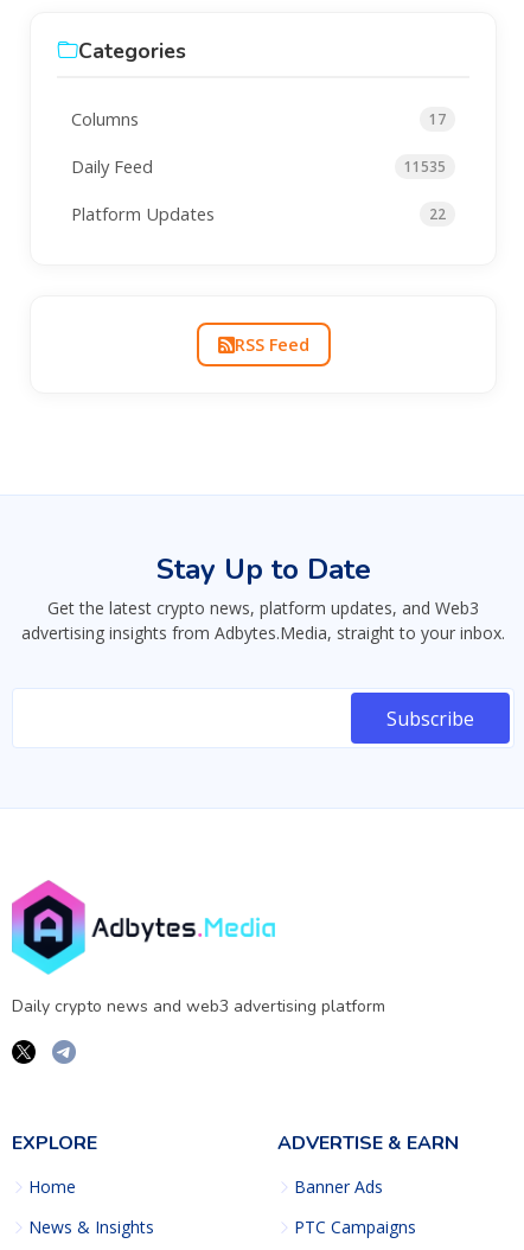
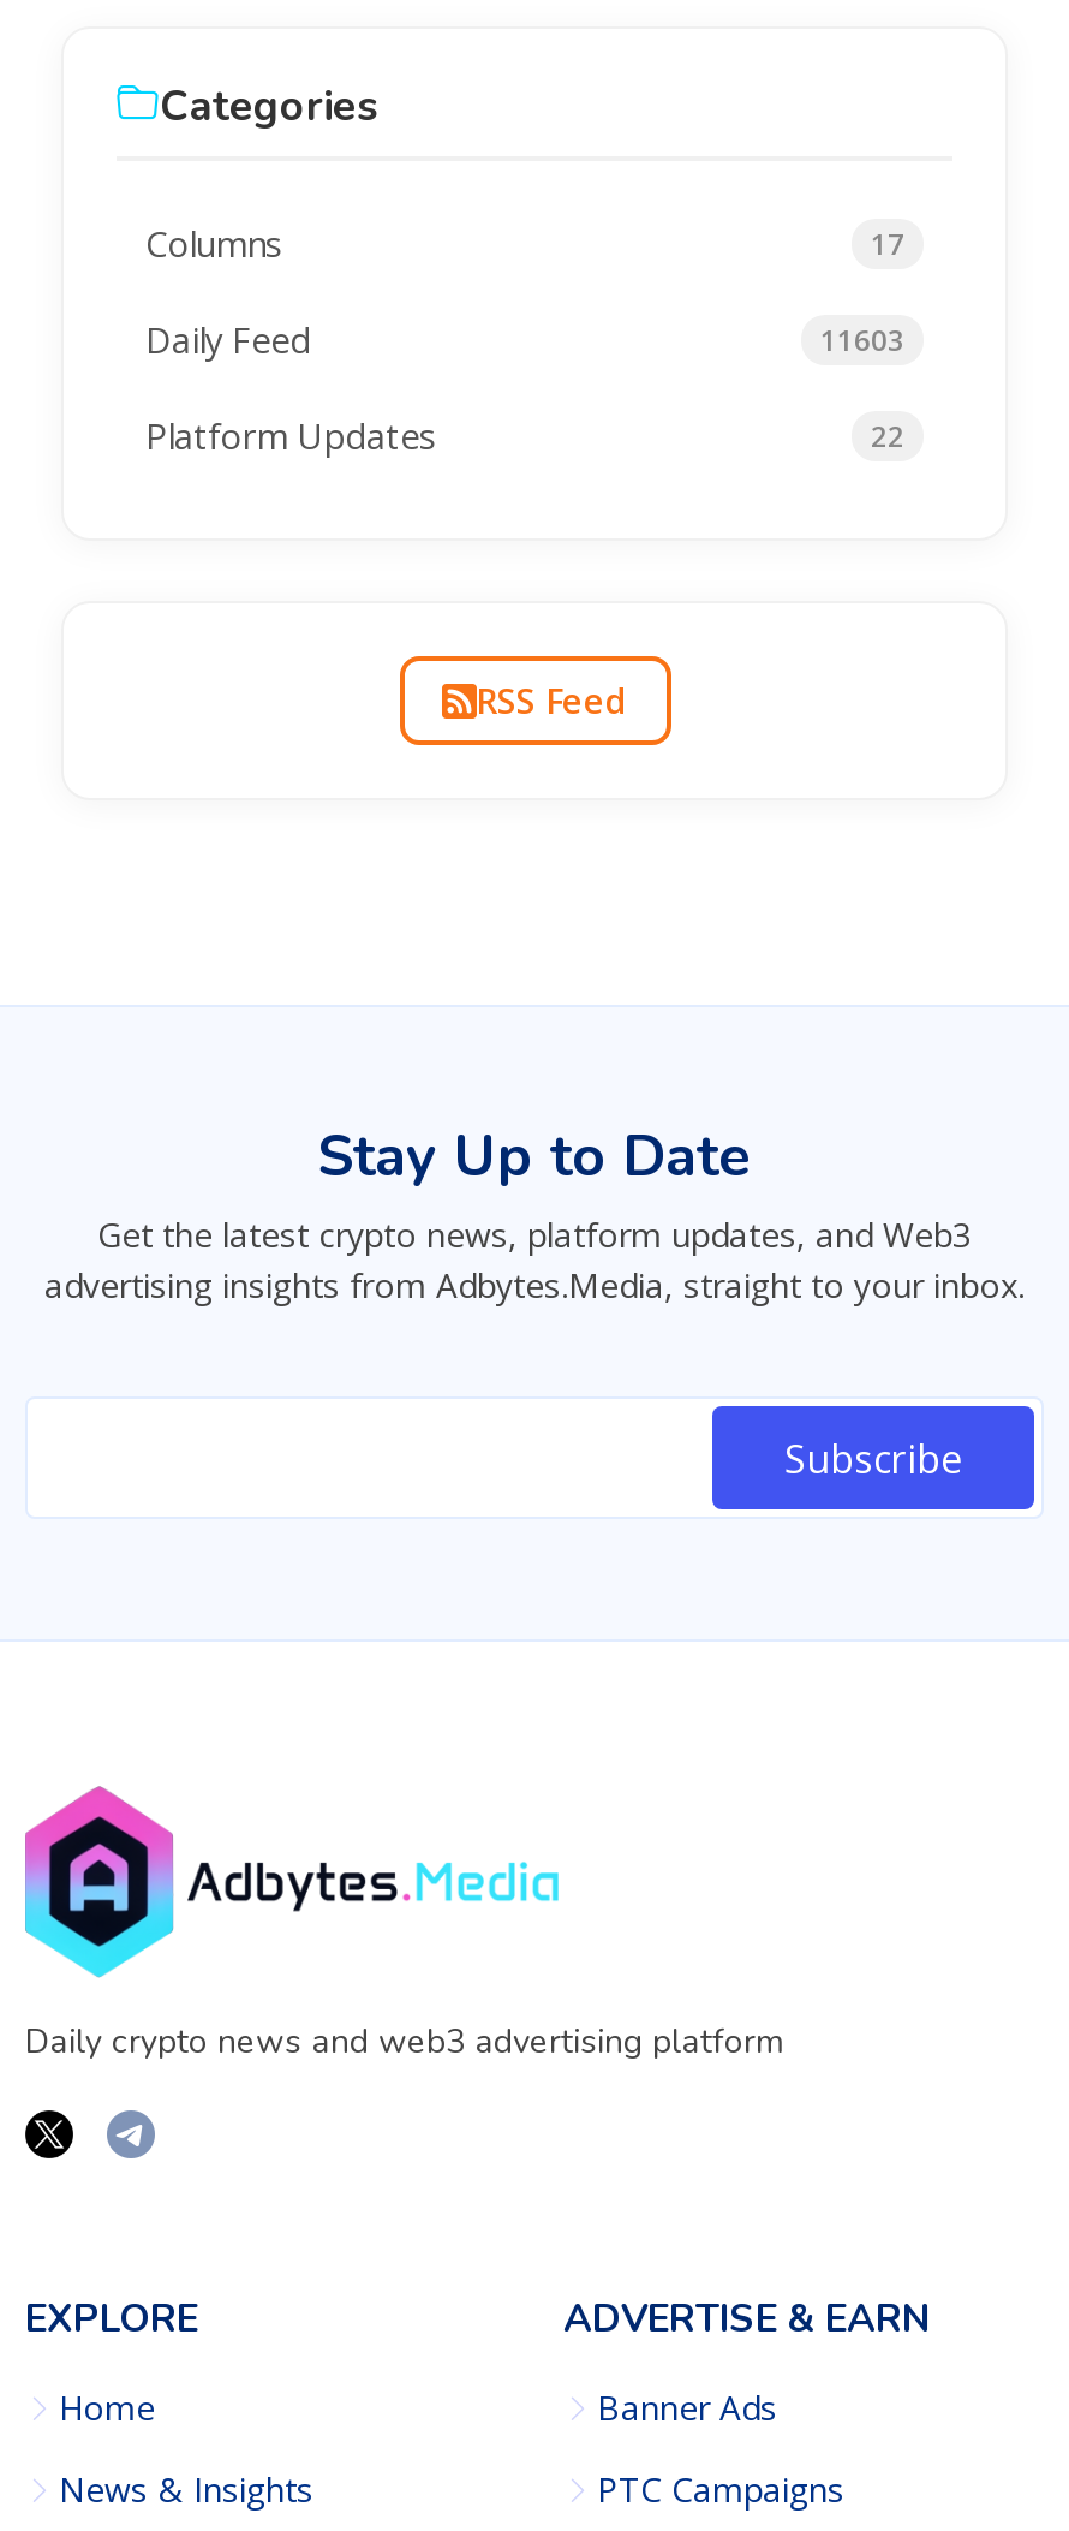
[404,156,446,175] 11535 -> [820,318,904,357] 11603

